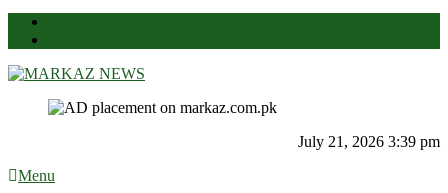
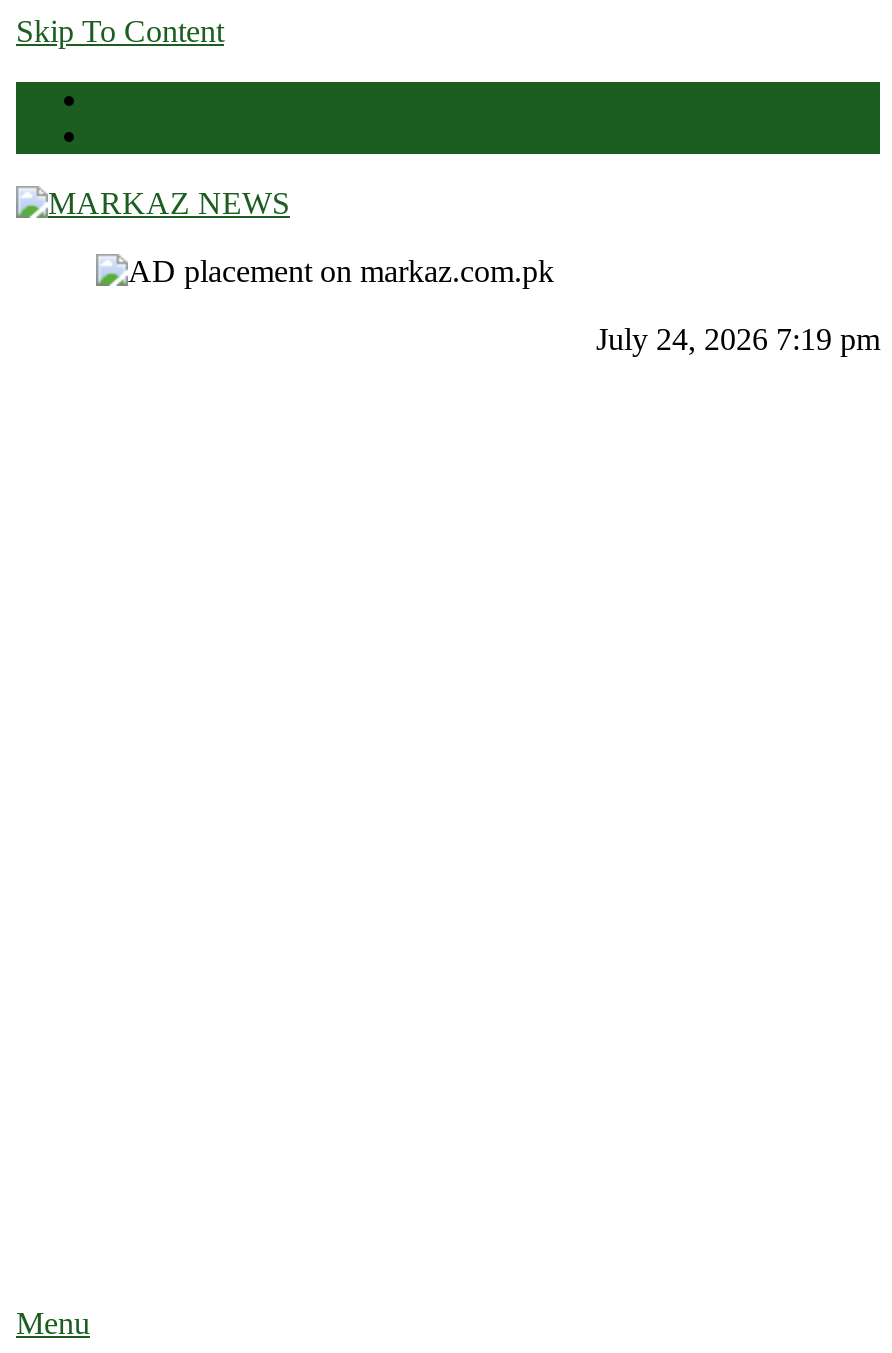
none -> [16,14,224,48] Skip To Content
[298,133,440,150] July 21, 2026 3:39 pm -> [596,322,880,356] July 24, 2026 7:19 pm

